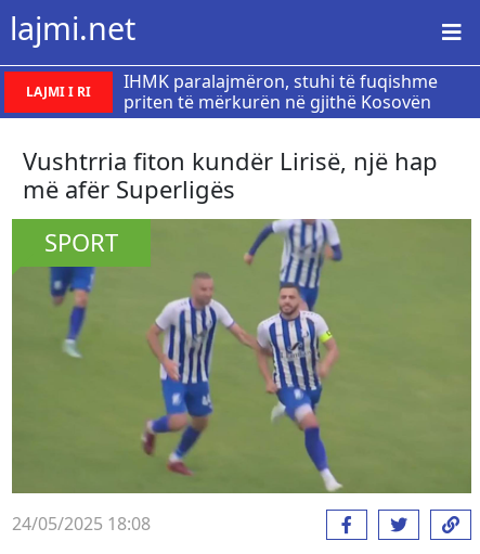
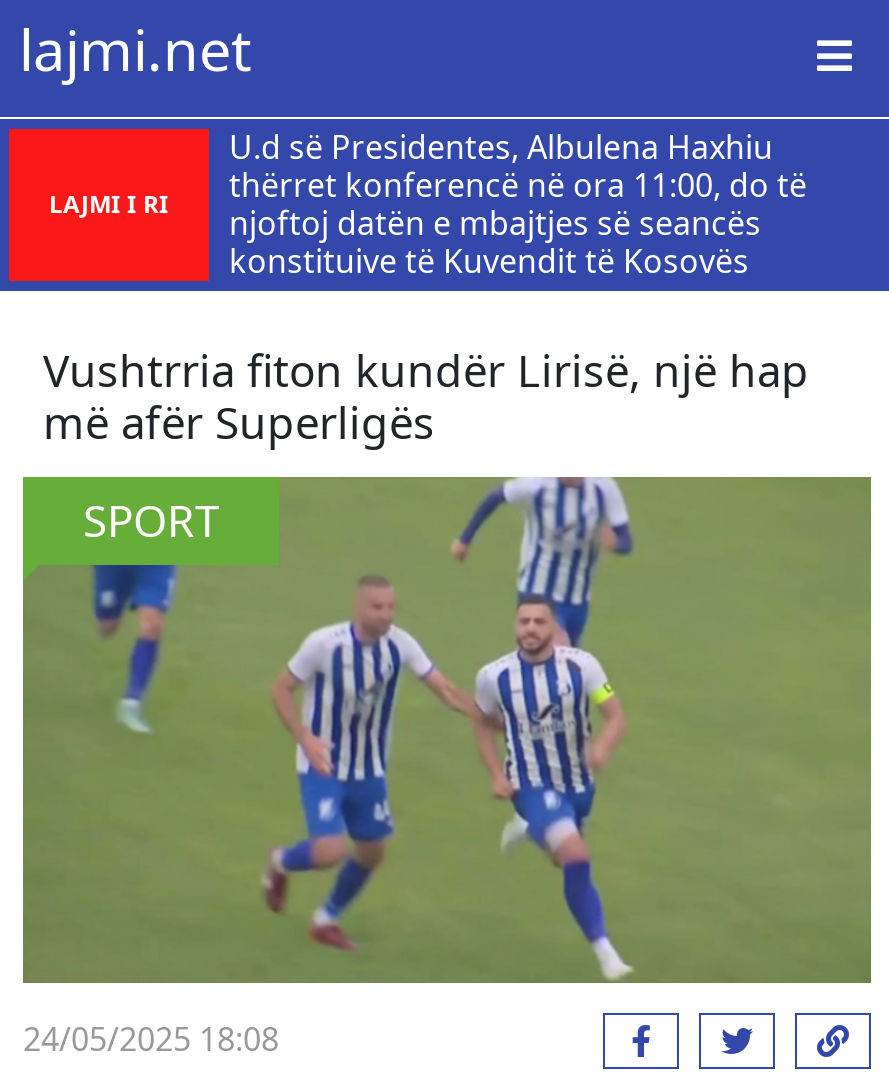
[124,69,438,114] IHMK paralajmëron, stuhi të fuqishme | priten të mërkurën në gjithë Kosovën -> [229,125,807,283] U.d së Presidentes, Albulena Haxhiu | thërret konferencë në ora 11:00, do të | njoftoj datën e mbajtjes së seancës | konstituive të Kuvendit të Kosovës

